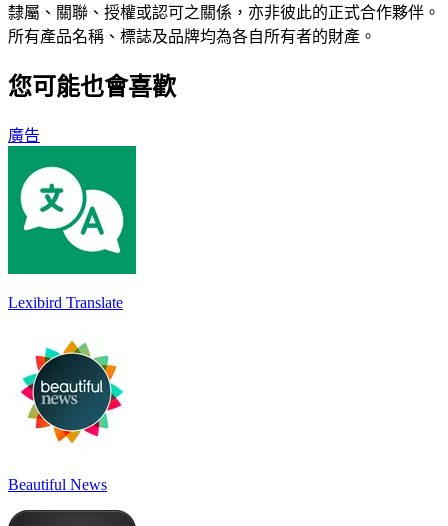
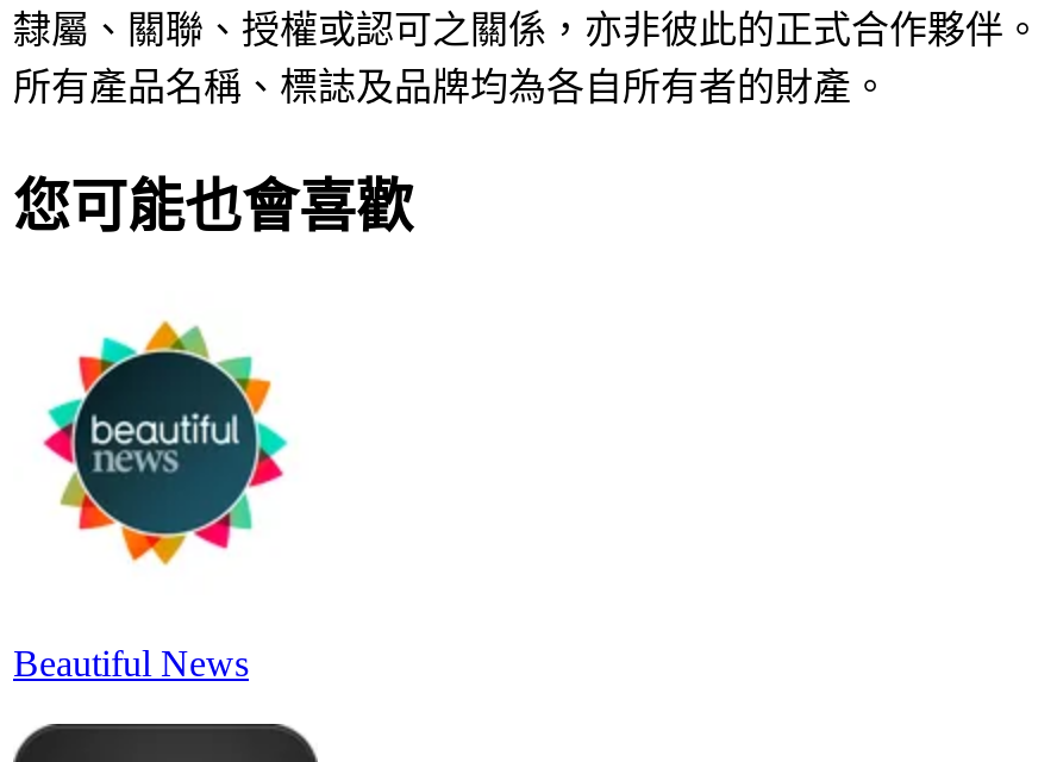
[8,127,40,144] 廣告 -> none
[7,145,137,311] [image] | Lexibird Translate -> none

